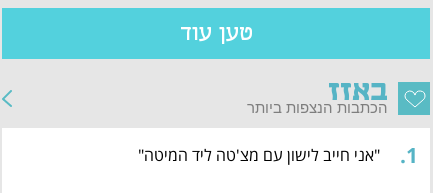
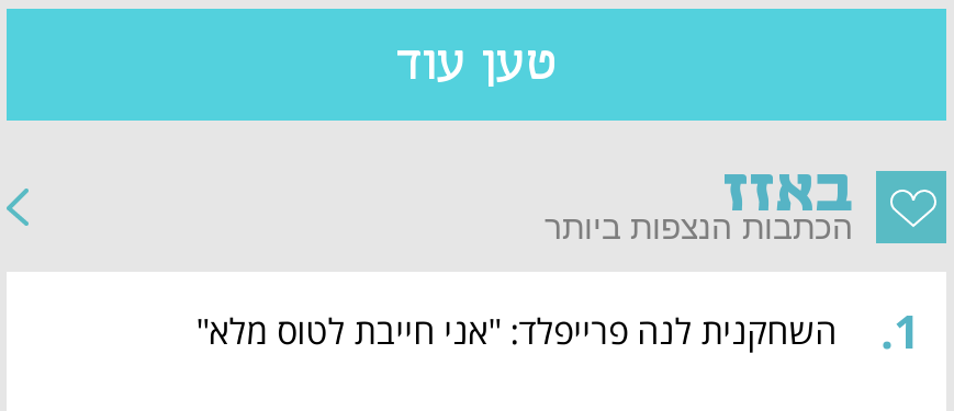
[138,144,380,166] "אני חייב לישון עם מצ'טה ליד המיטה" -> [196,307,837,355] השחקנית לנה פרייפלד: "אני חייבת לטוס מלא"

